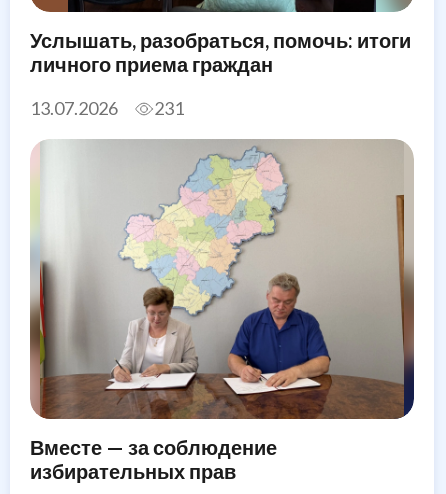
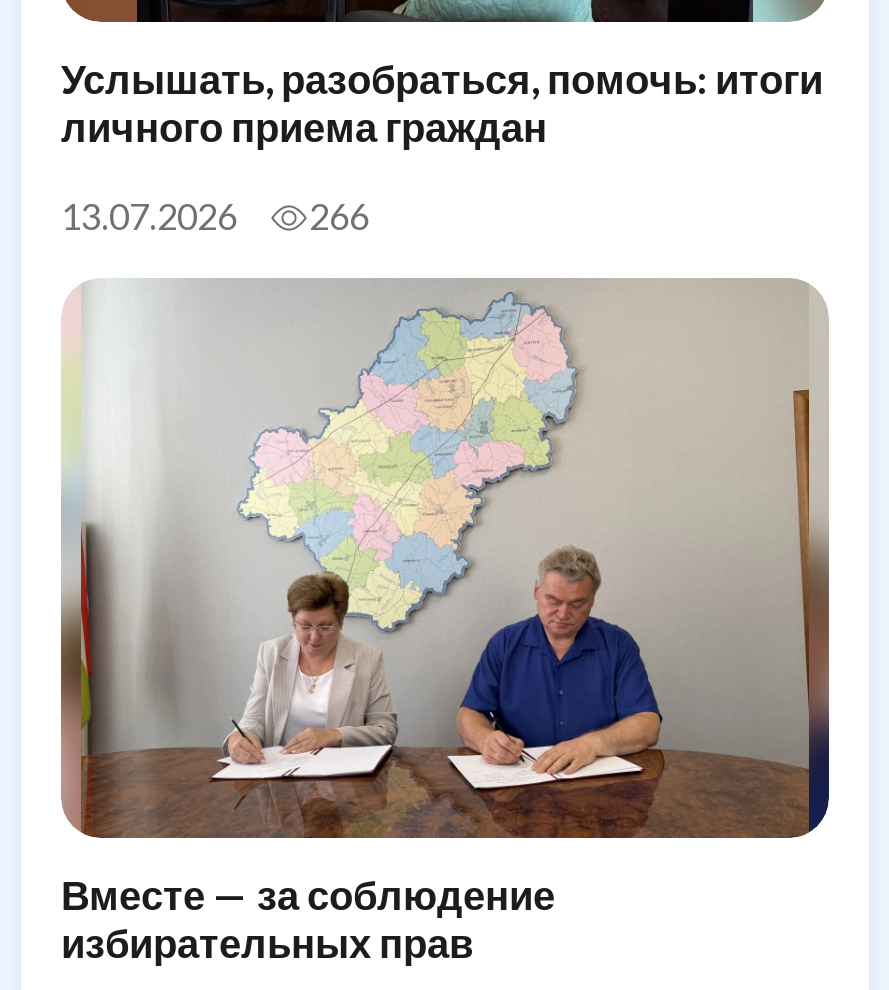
[30,97,184,119] 13.07.2026 231 -> [61,194,369,238] 13.07.2026 266

